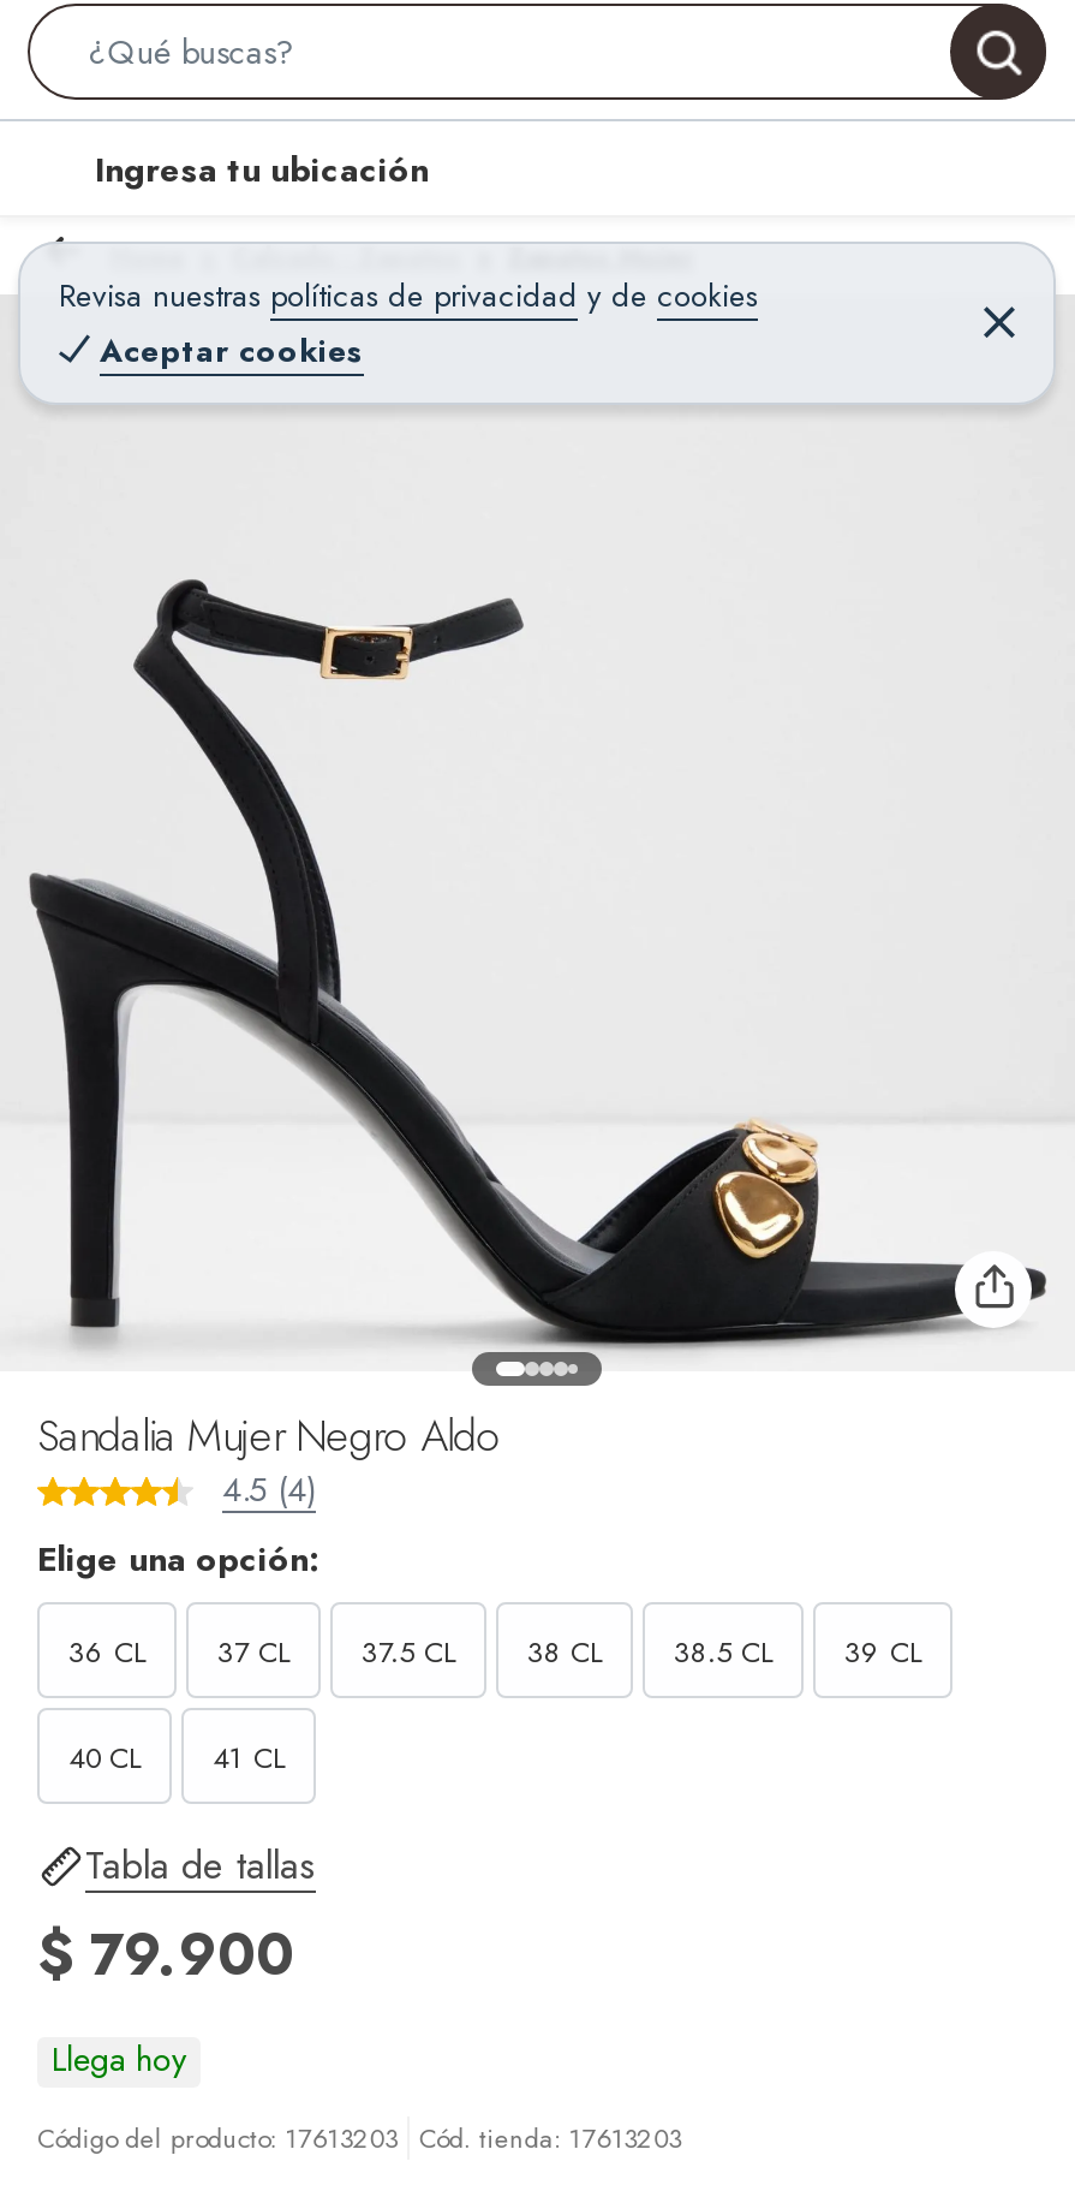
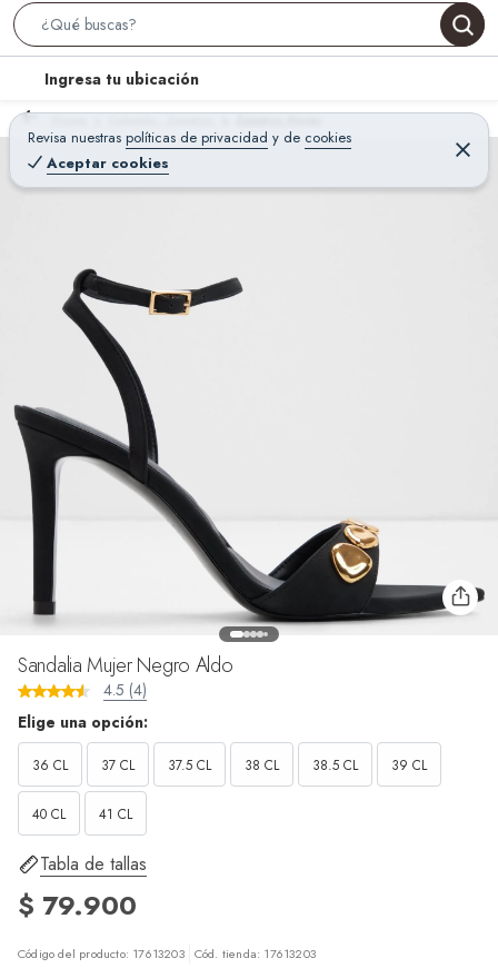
[52,2035,186,2083] Llega hoy -> none

